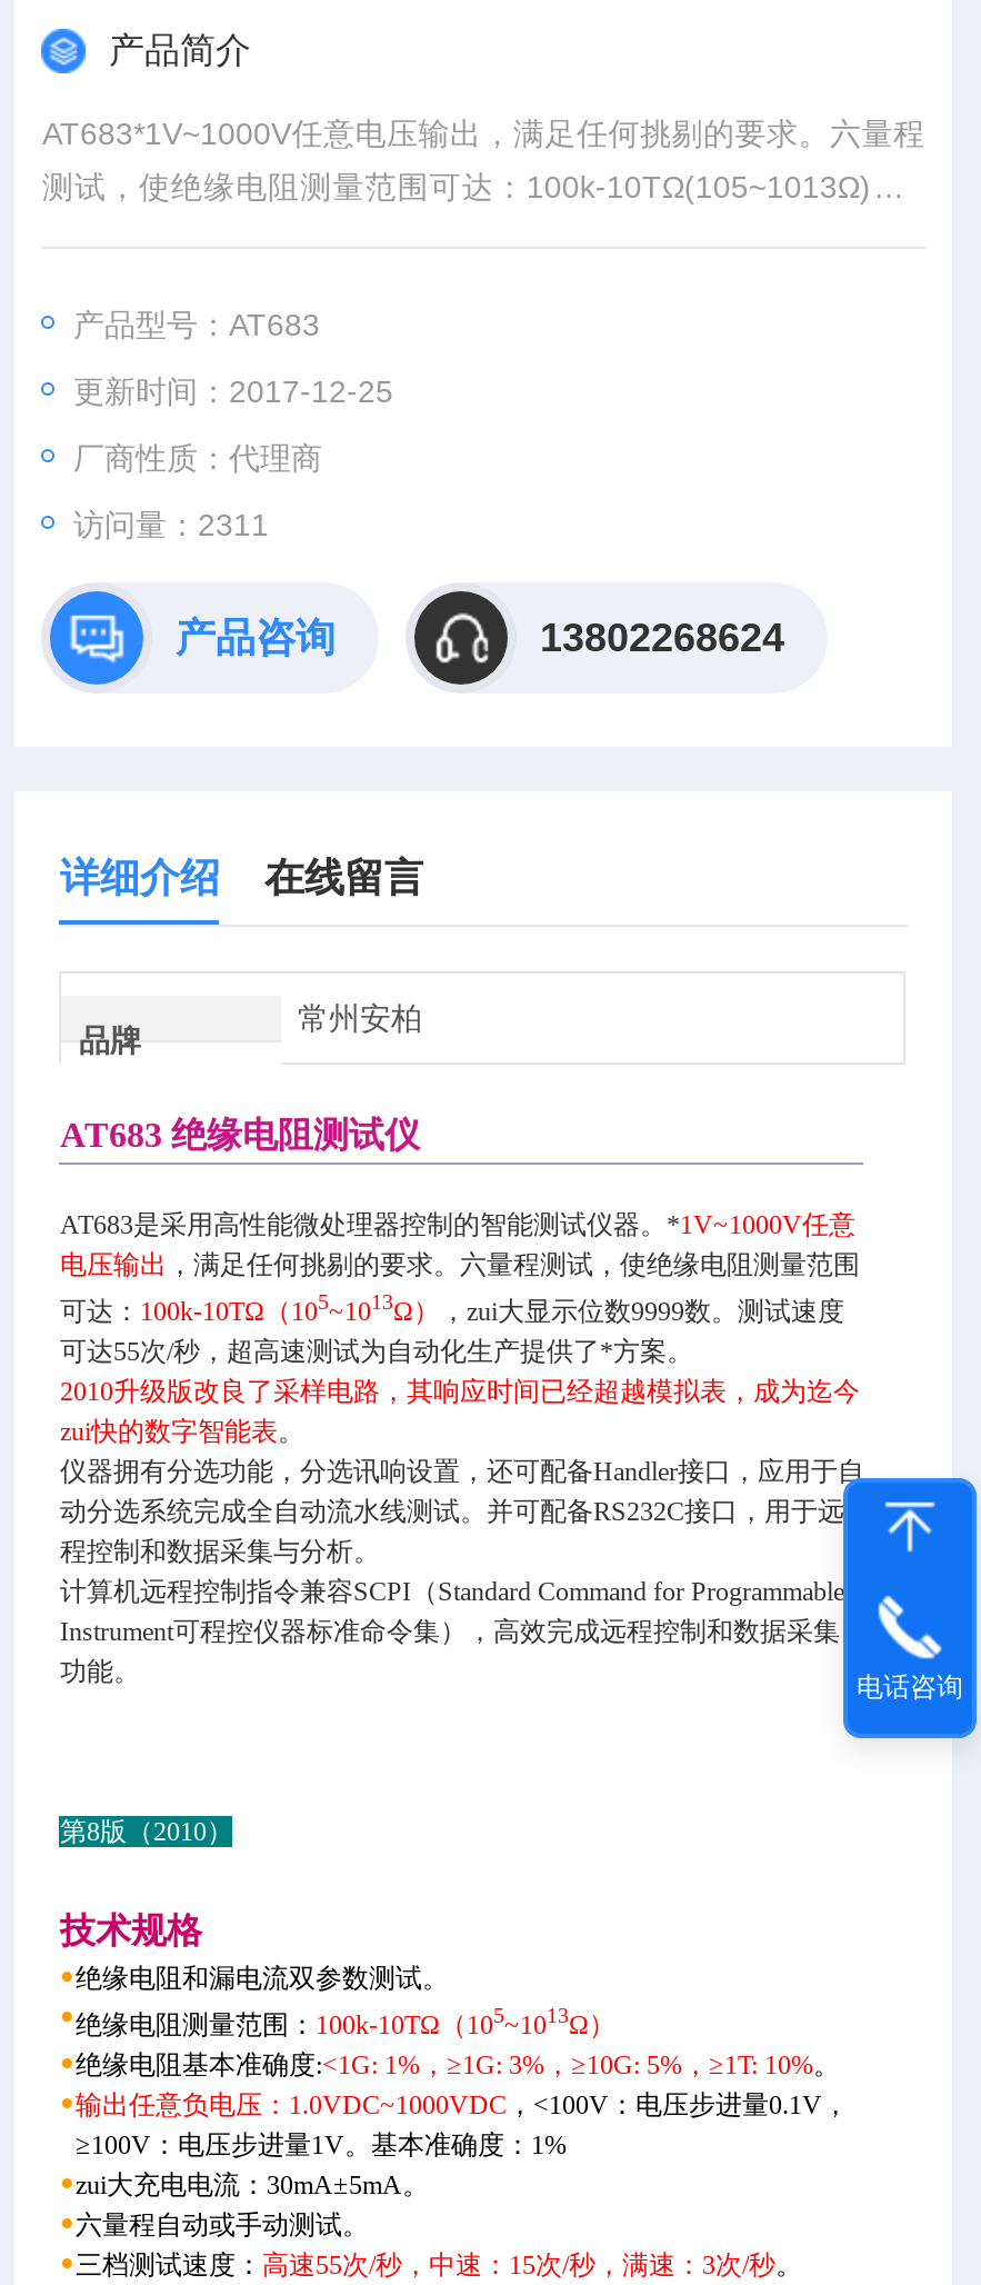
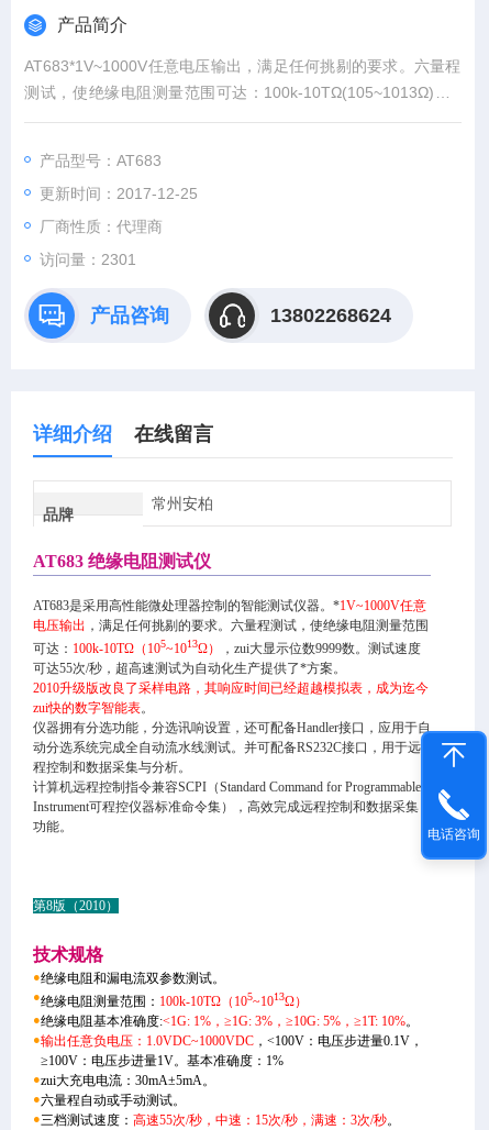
[73,507,269,542] 访问量：2311 -> [40,251,137,268] 访问量：2301

